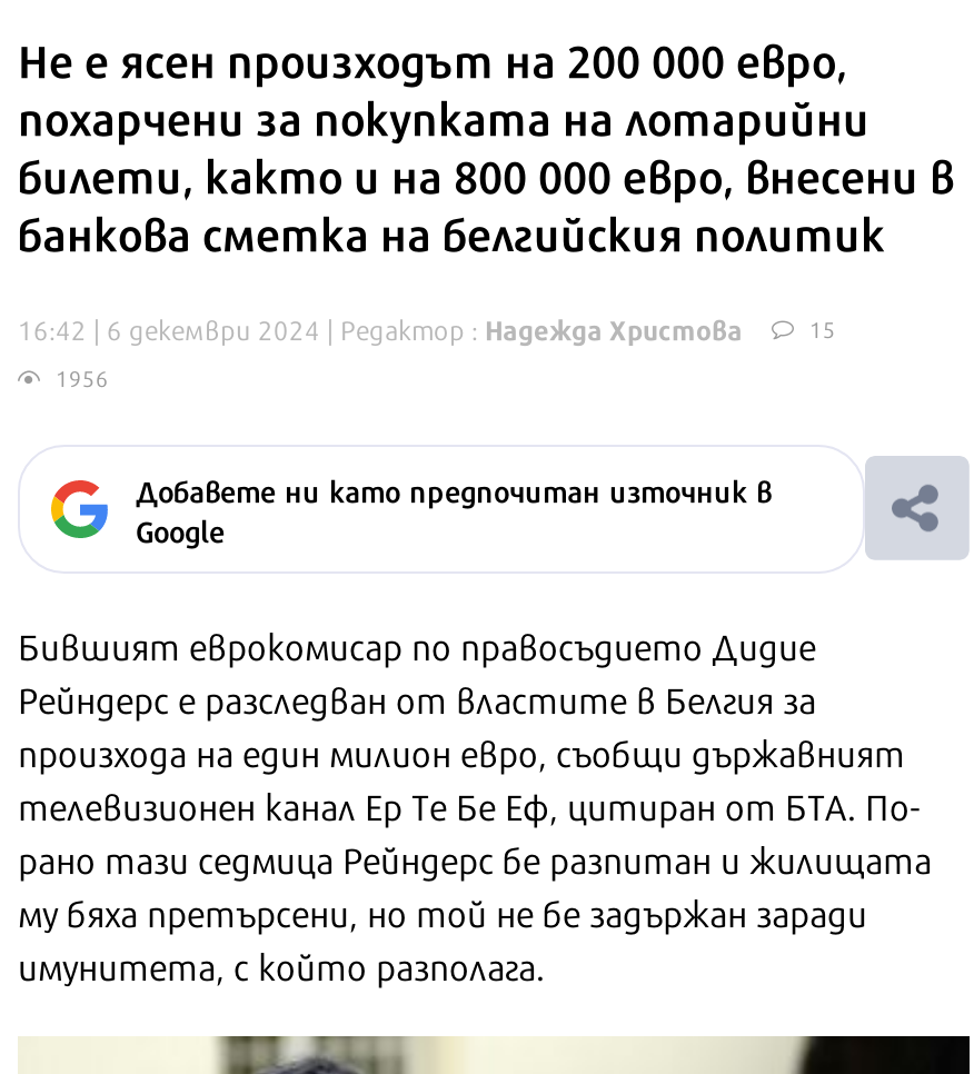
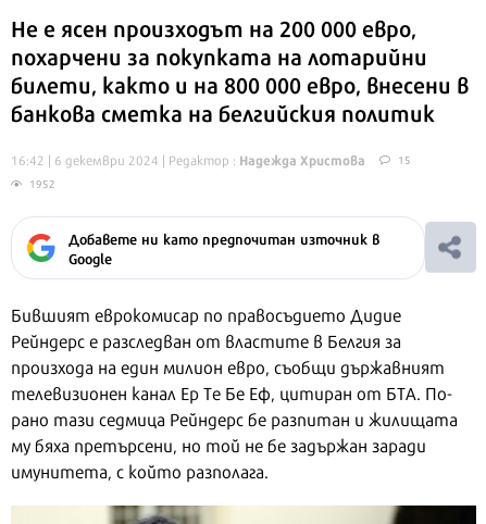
[56,359,109,392] 1956 -> [29,174,55,191] 1952

